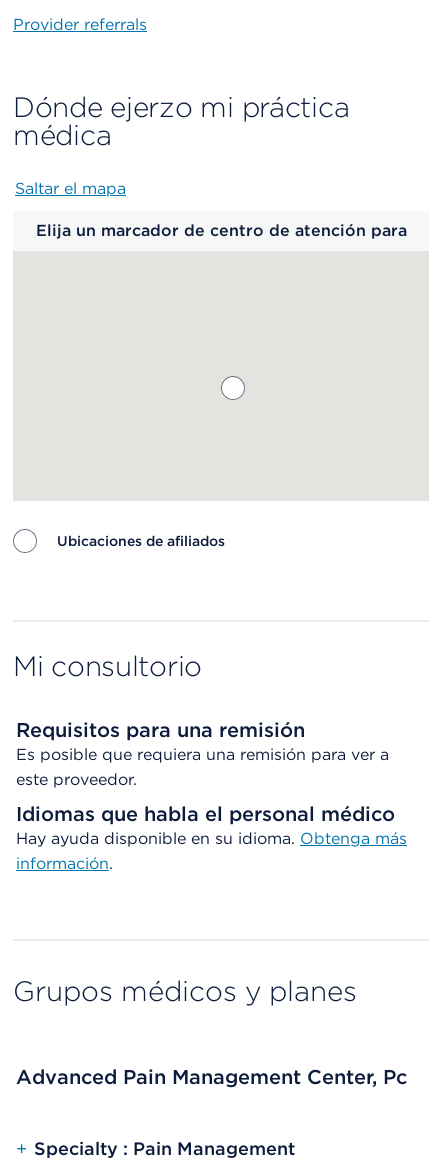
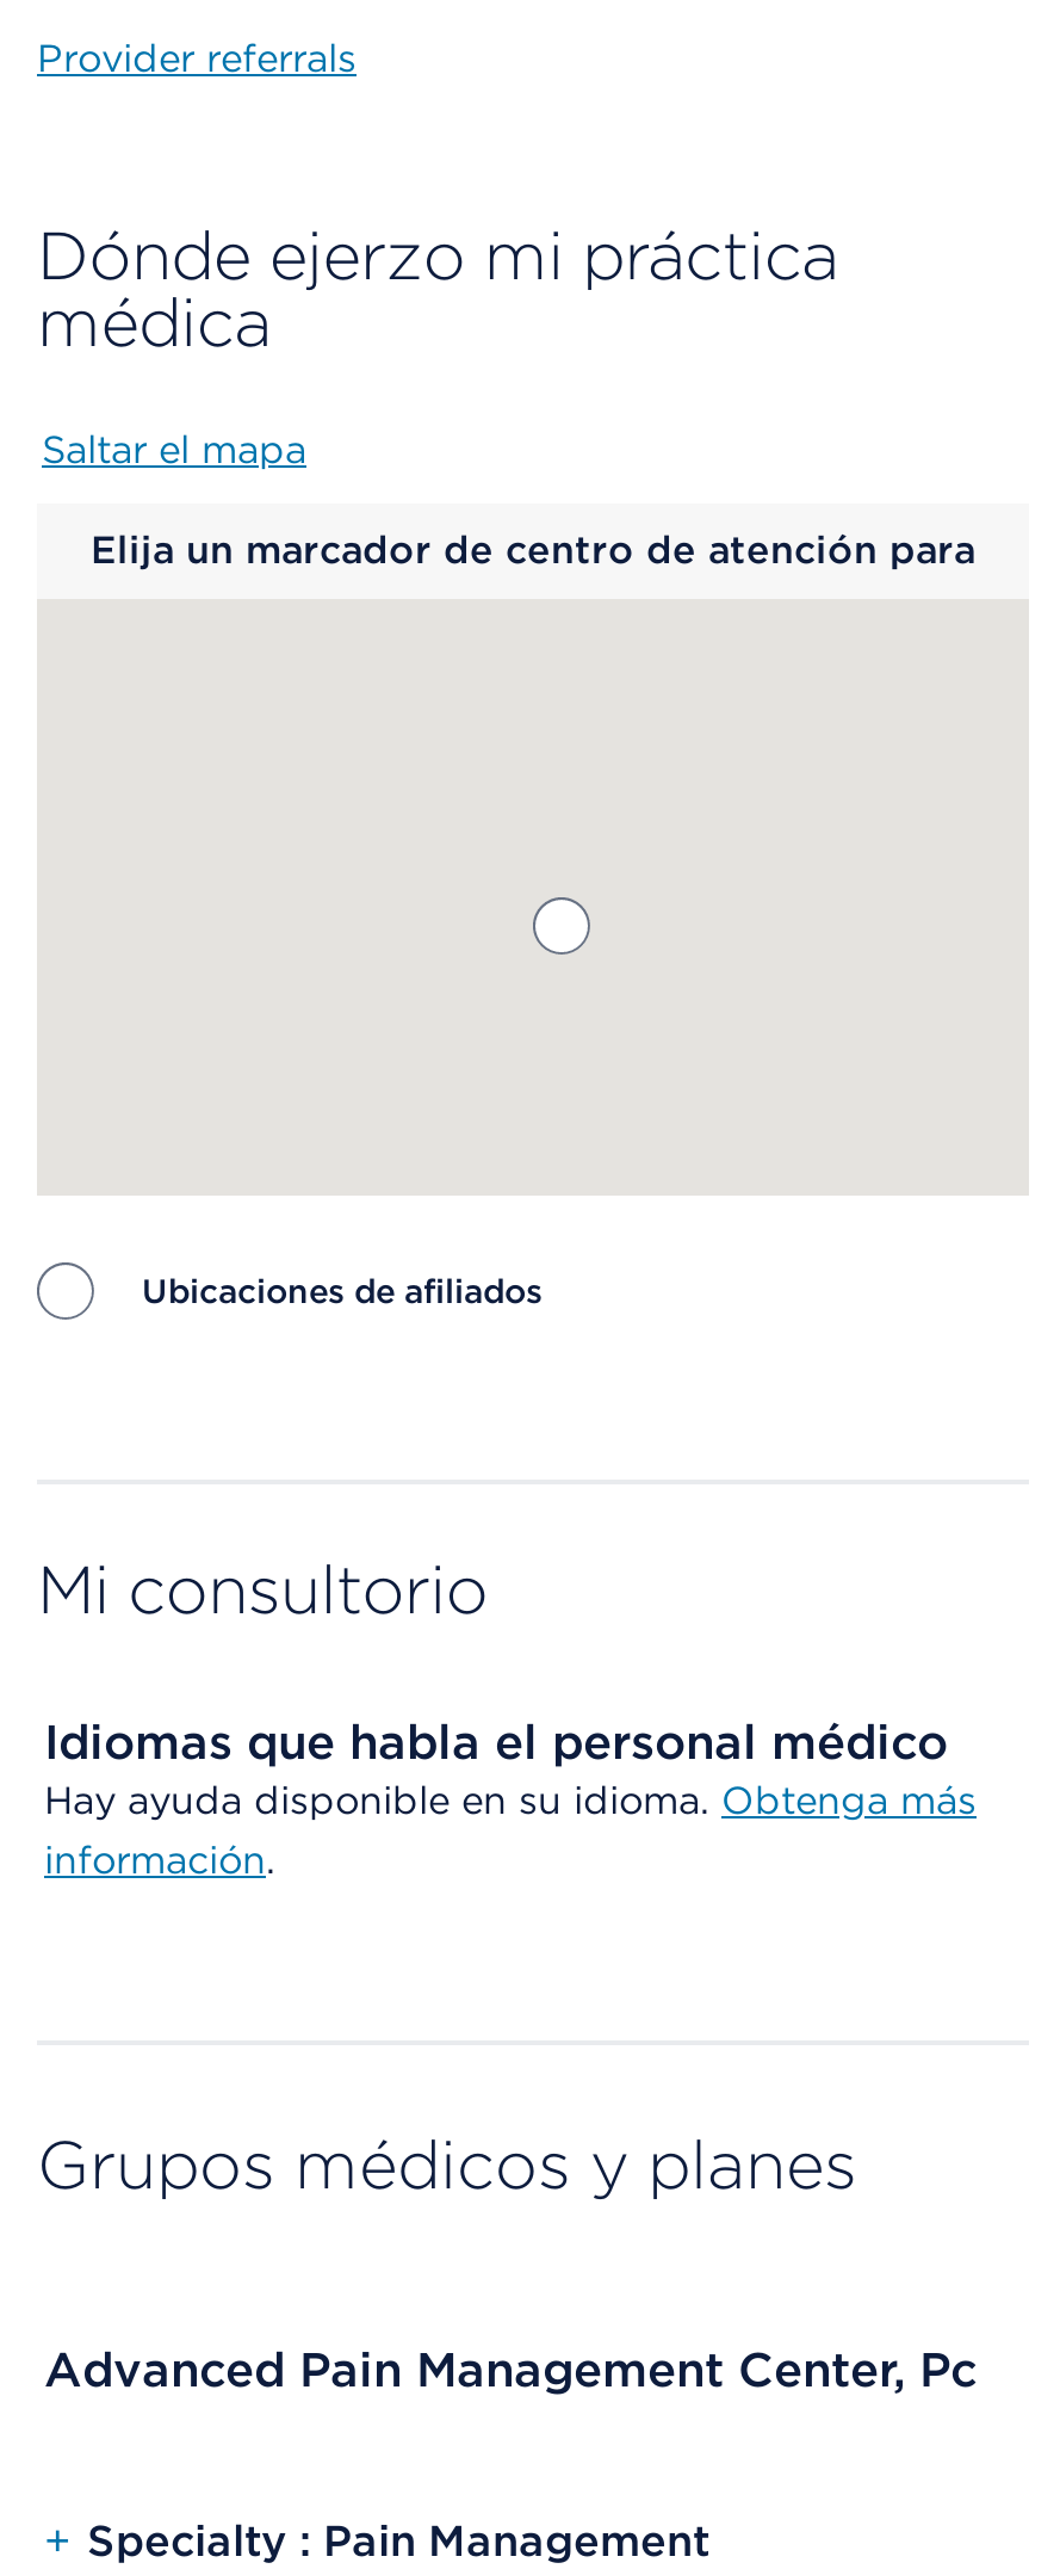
[16,718,389,789] Requisitos para una remisión | Es posible que requiera una remisión para ver a | este proveedor. -> none

